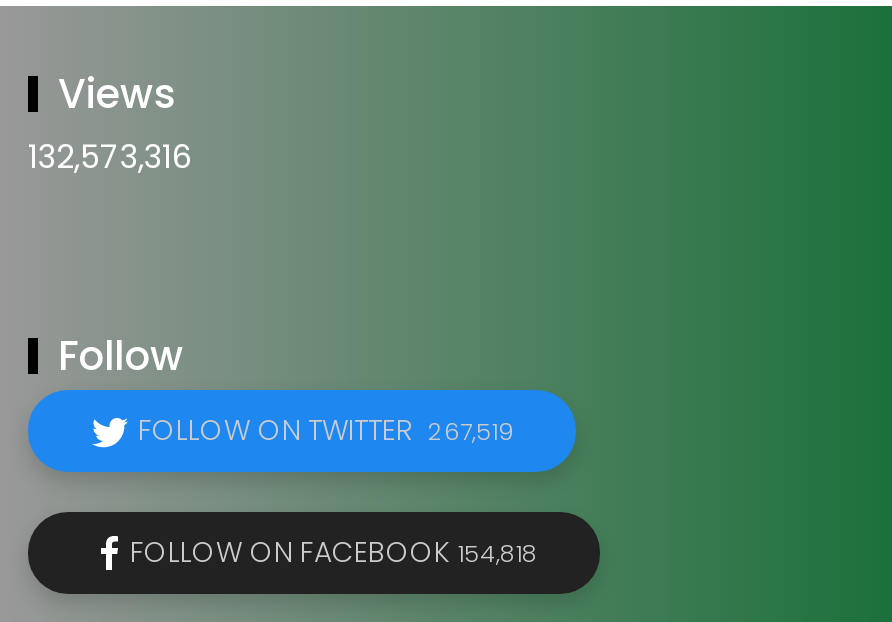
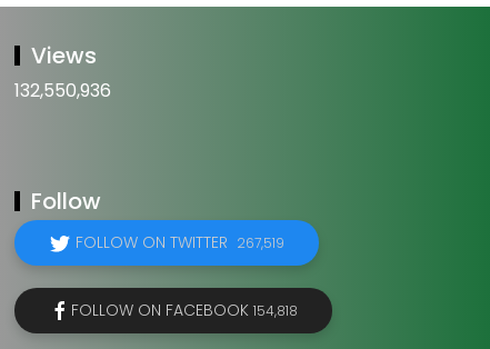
[28,134,192,180] 132,573,316 -> [14,78,111,103] 132,550,936

